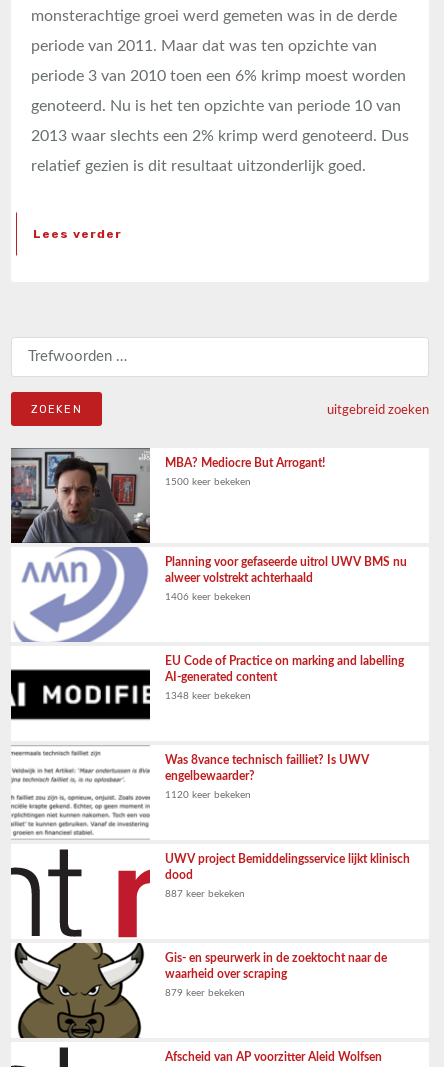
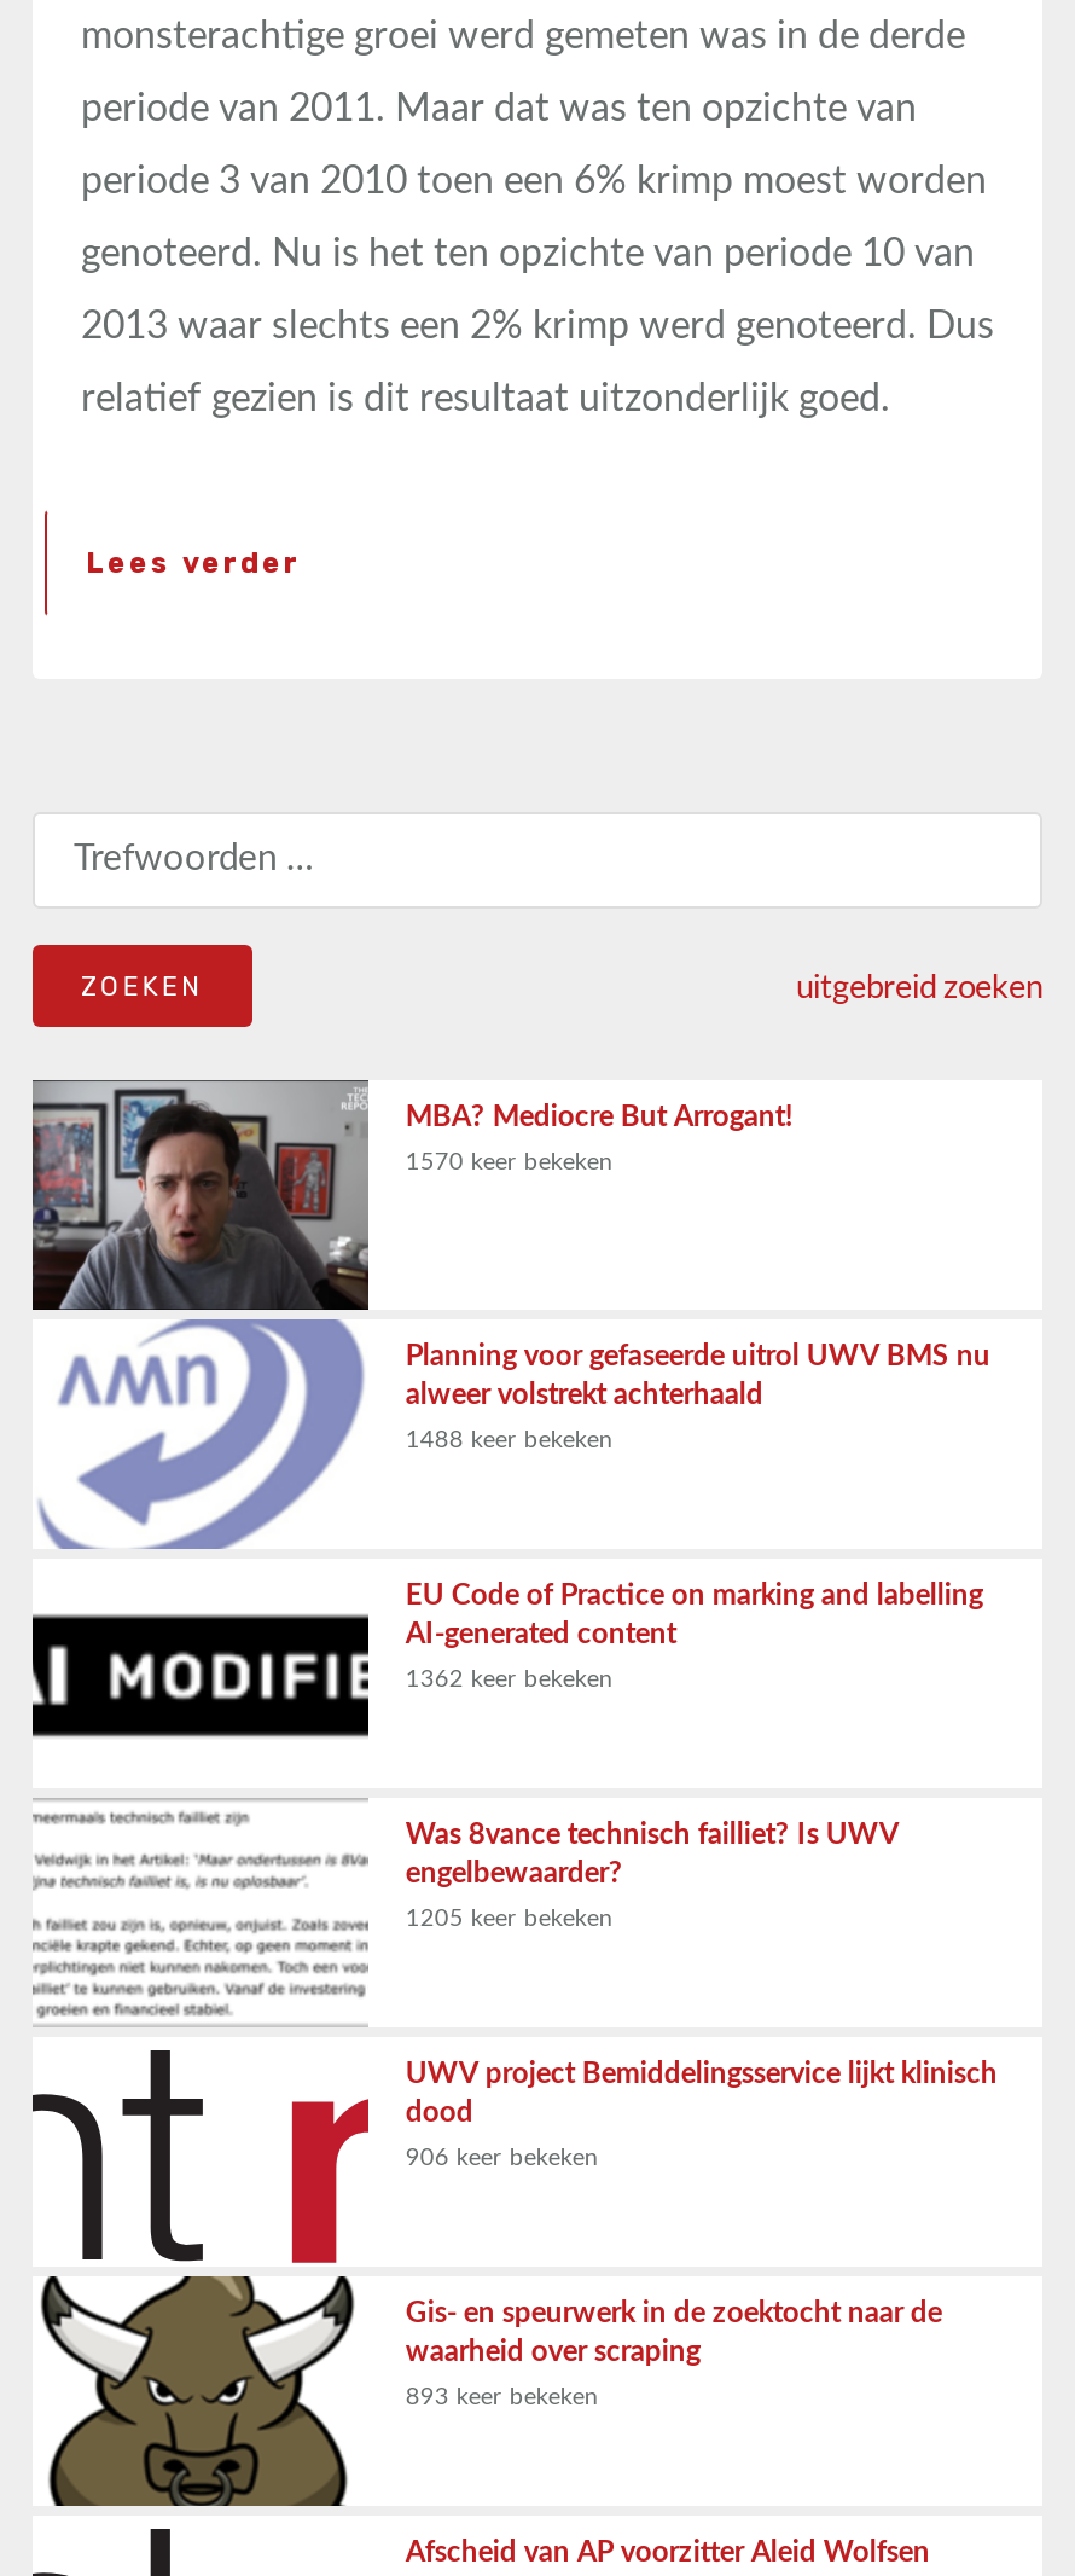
[165,477,251,487] 1500 keer bekeken -> [405,1150,613,1174] 1570 keer bekeken
[165,592,251,602] 1406 keer bekeken -> [405,1428,613,1452] 1488 keer bekeken
[165,691,251,701] 1348 keer bekeken -> [405,1667,613,1692] 1362 keer bekeken
[165,790,251,800] 1120 keer bekeken -> [405,1907,613,1931] 1205 keer bekeken
[165,889,245,899] 887 keer bekeken -> [405,2146,599,2170] 906 keer bekeken
[165,988,245,998] 879 keer bekeken -> [405,2385,599,2409] 893 keer bekeken

